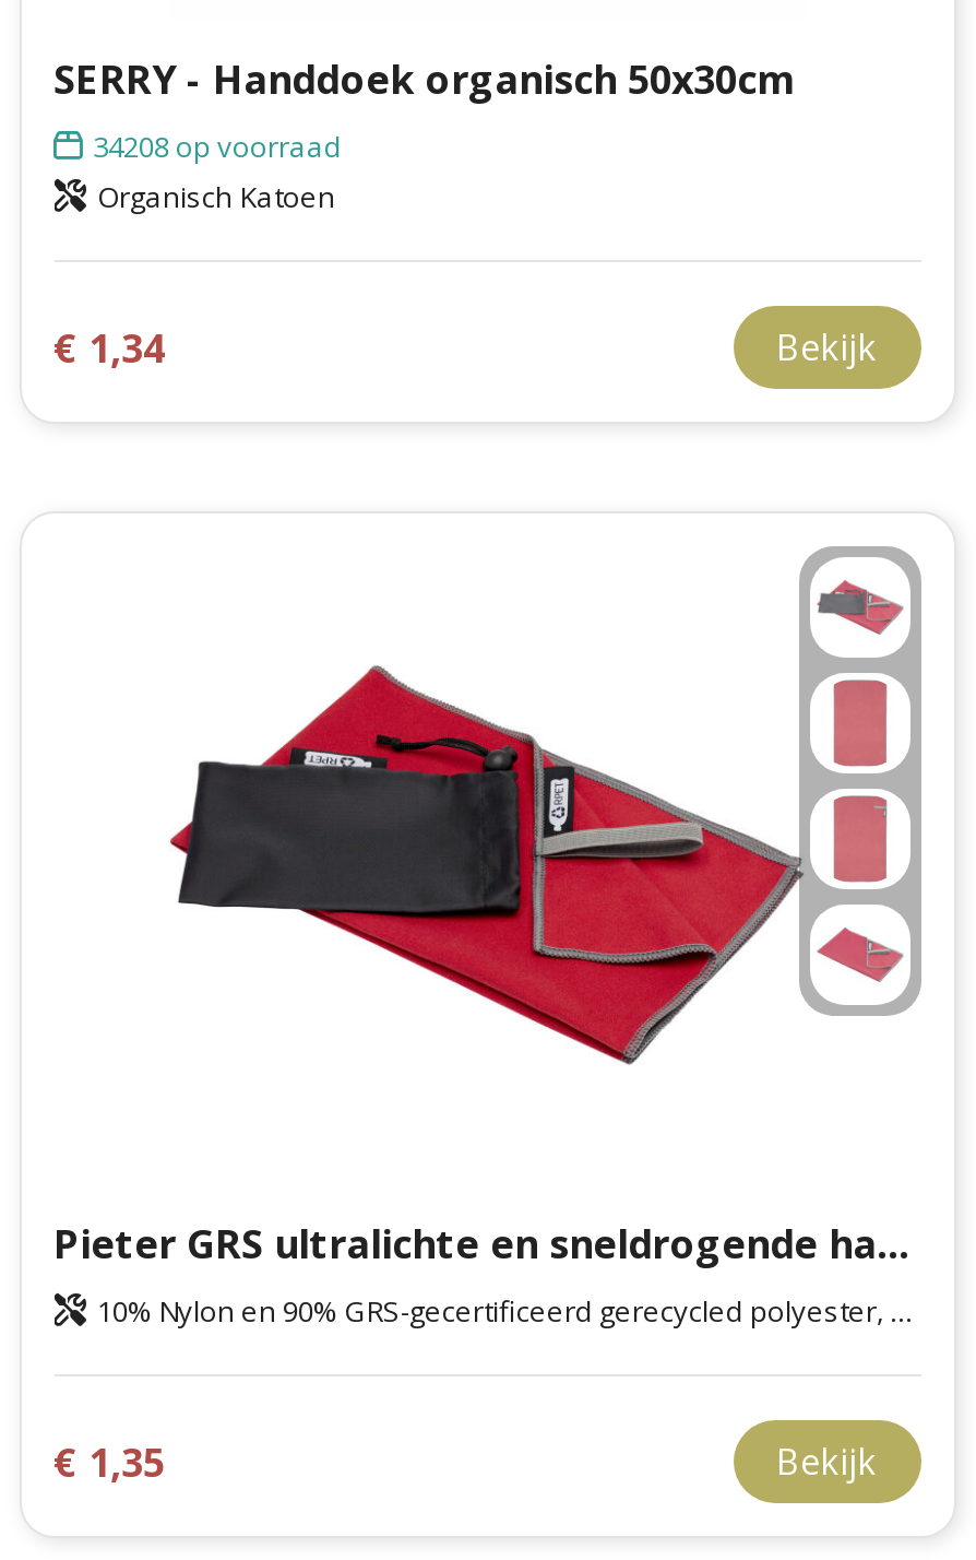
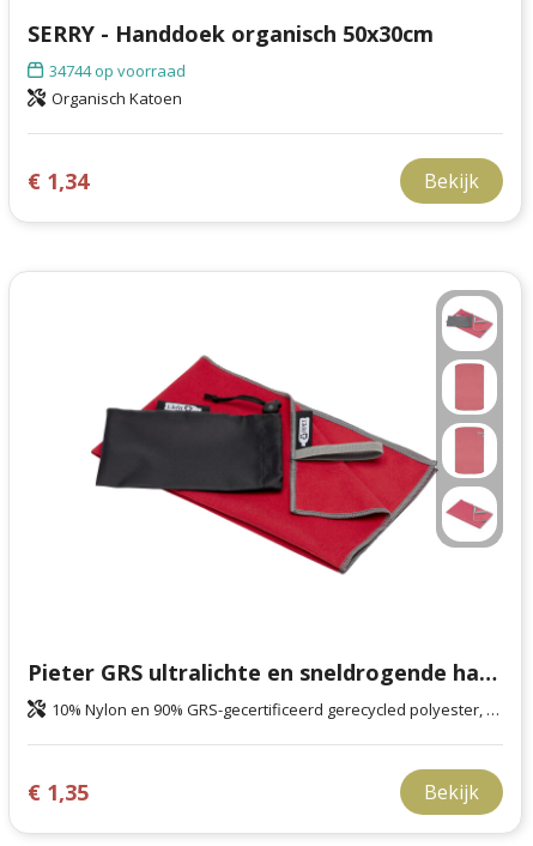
[93,127,342,166] 34208 op voorraad -> [49,60,185,82] 34744 op voorraad

